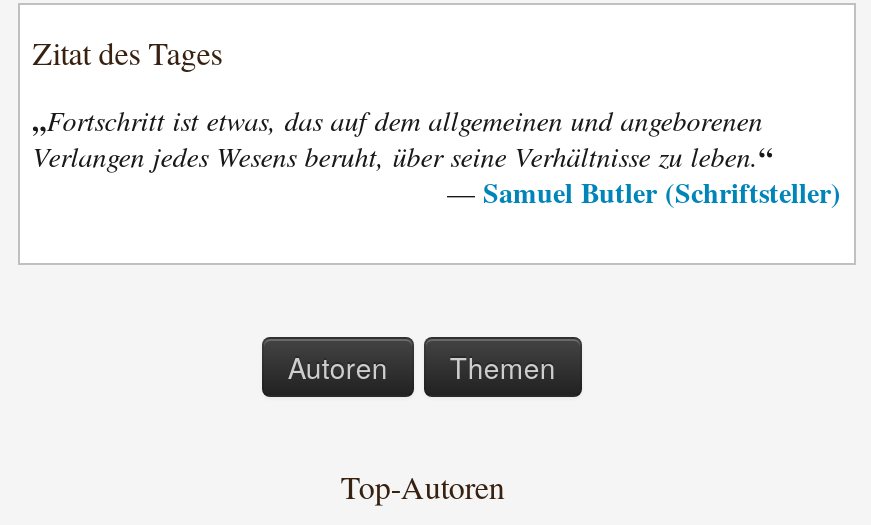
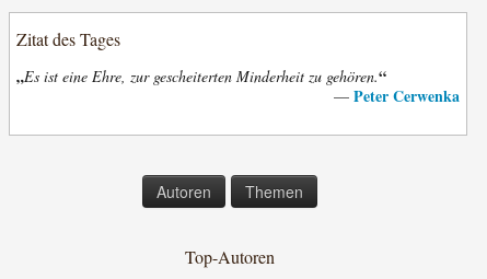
[32,99,841,213] „Fortschritt ist etwas, das auf dem allgemeinen und angeborenen | Verlangen jedes Wesens beruht, über seine Verhältnisse zu leben.“ | — Samuel Butler (Schriftsteller) -> [17,65,459,107] „Es ist eine Ehre, zur gescheiterten Minderheit zu gehören.“ | — Peter Cerwenka

